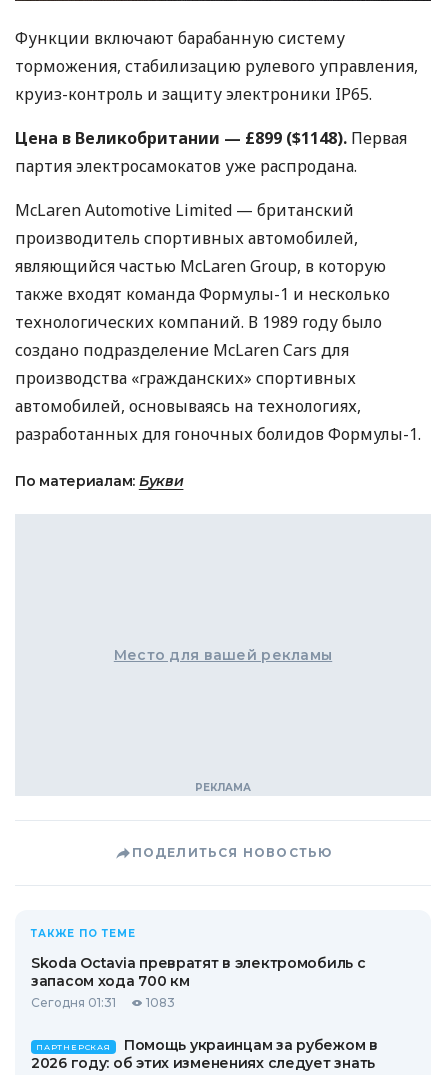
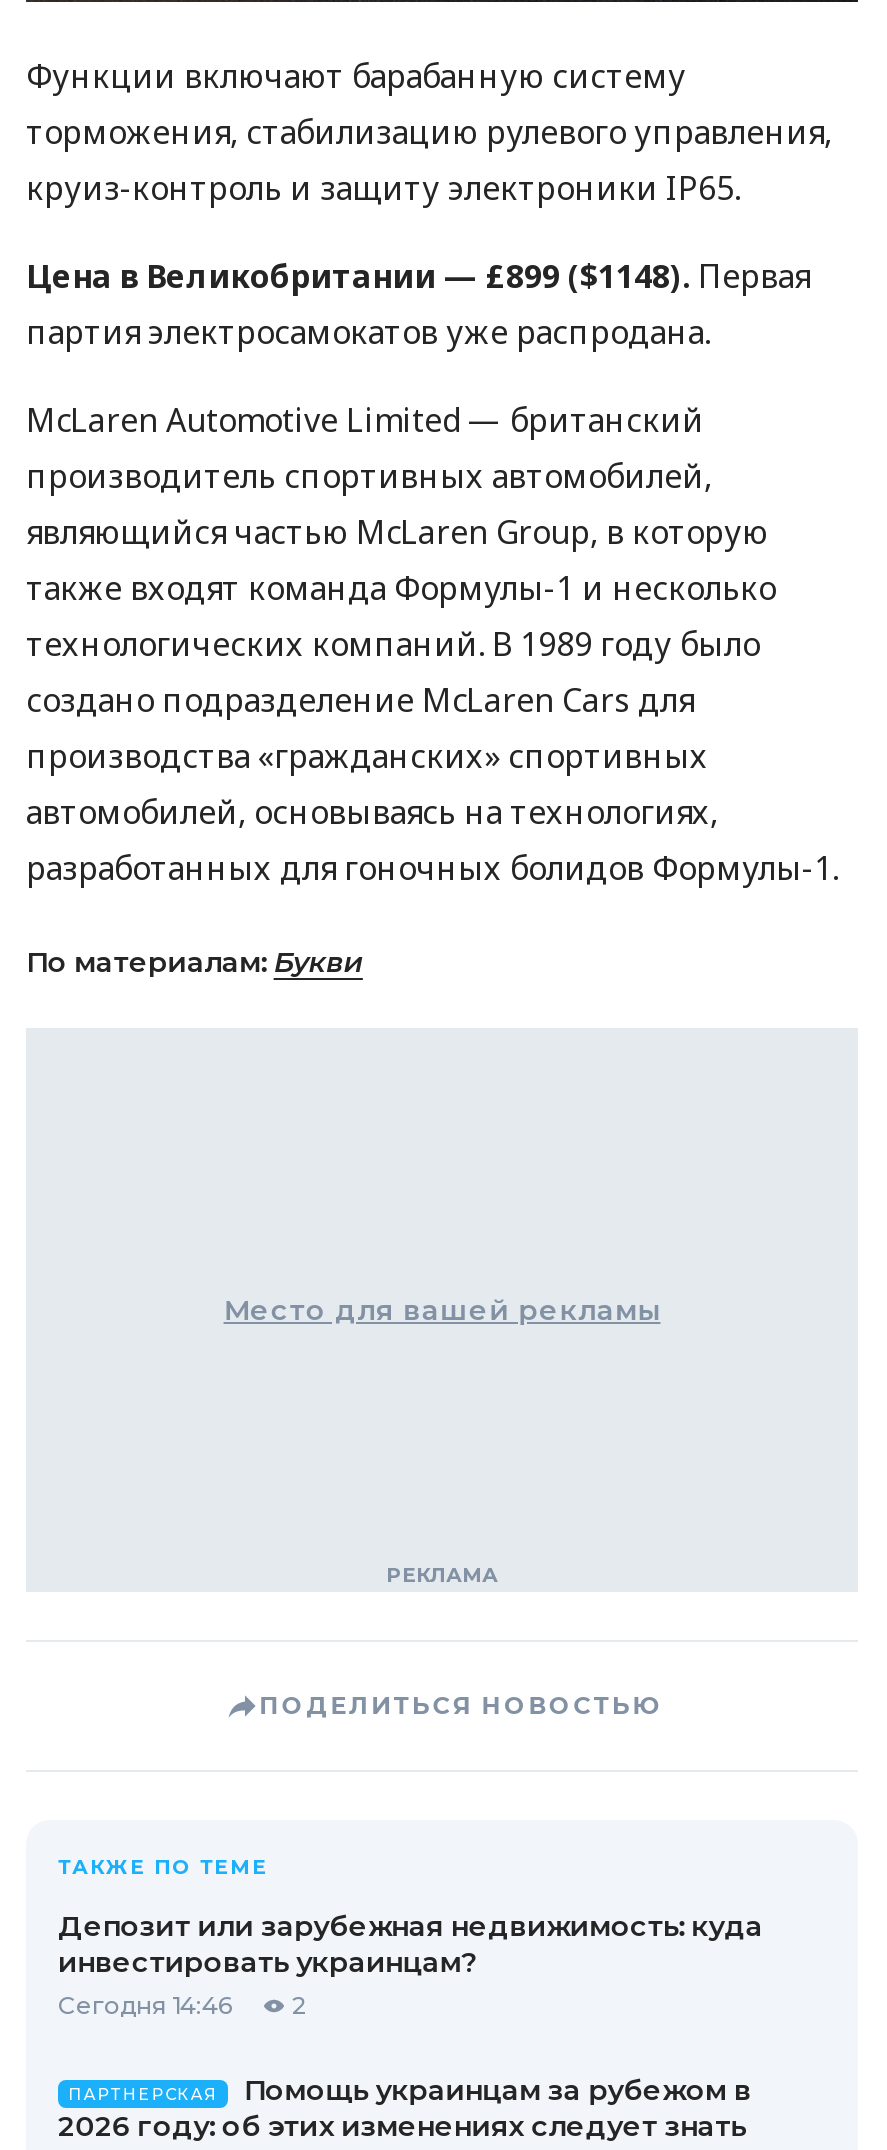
[31,954,365,1010] Skoda Octavia превратят в электромобиль с | запасом хода 700 км | Сегодня 01:31 | 1083 -> [58,1908,763,2020] Депозит или зарубежная недвижимость: куда | инвестировать украинцам? | Сегодня 14:46 | 2

